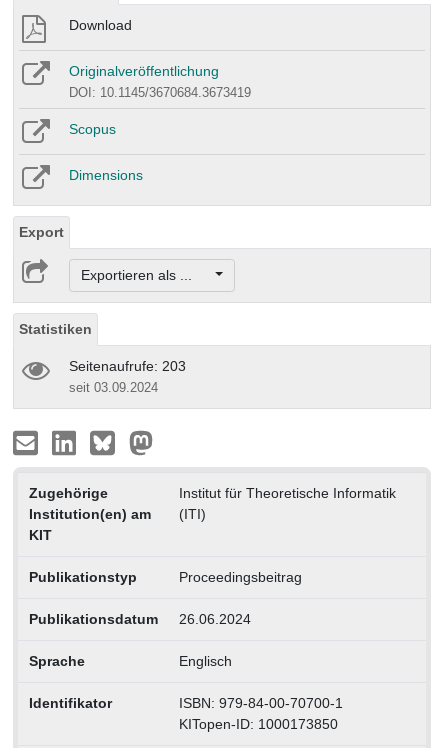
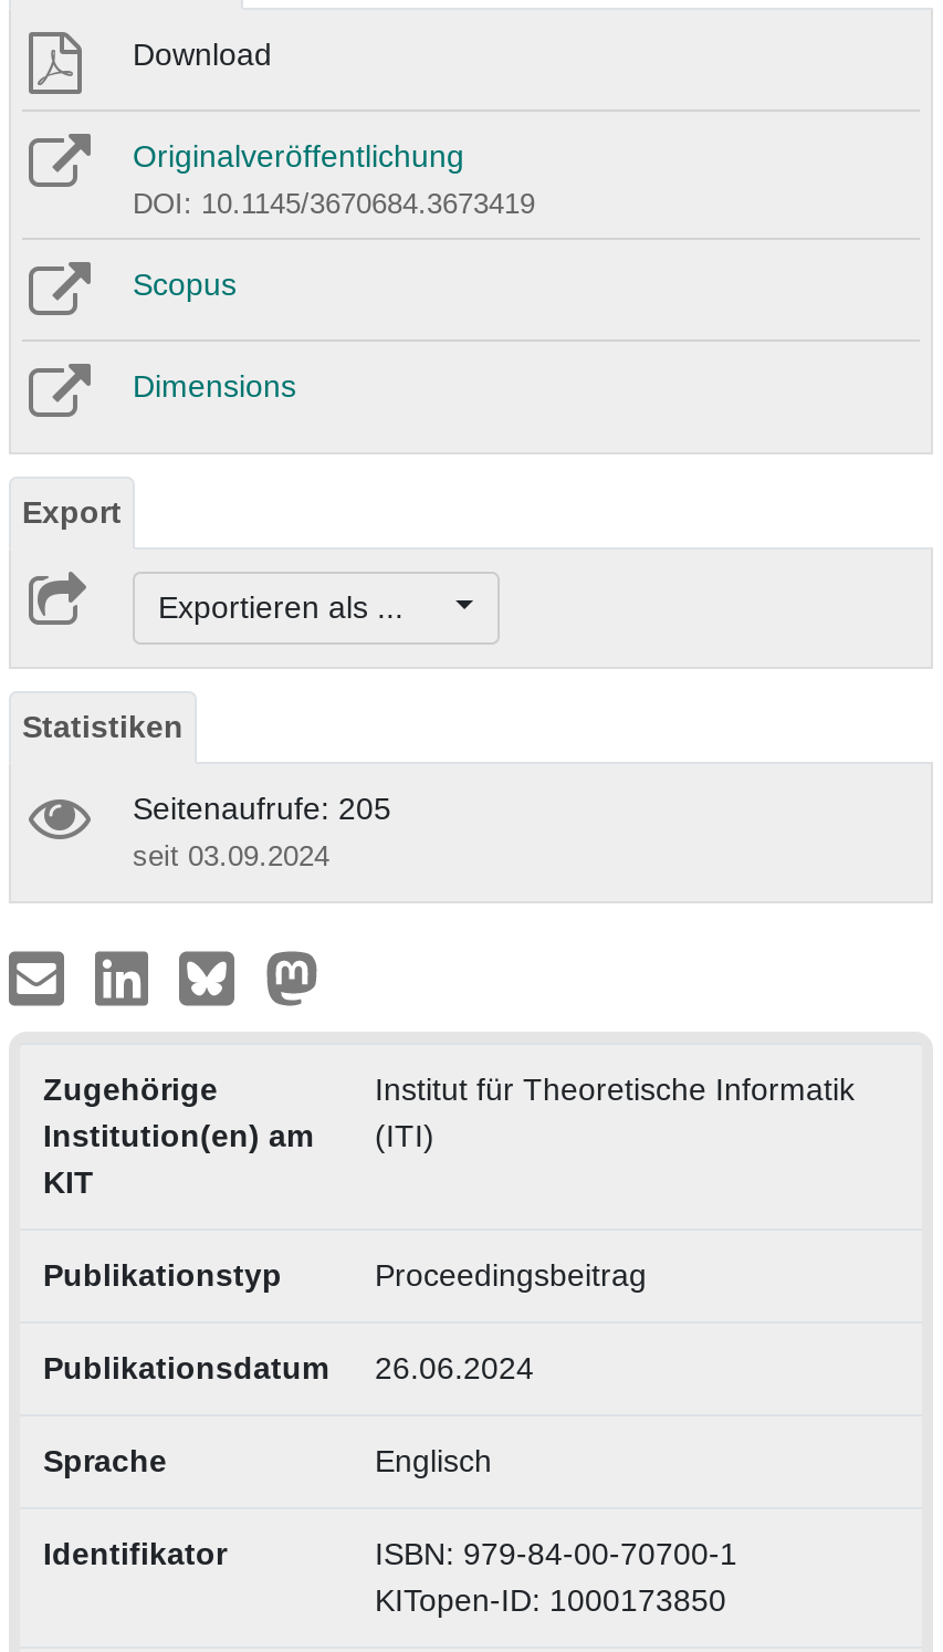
[69,358,186,374] Seitenaufrufe: 203 -> [133,791,391,827] Seitenaufrufe: 205

